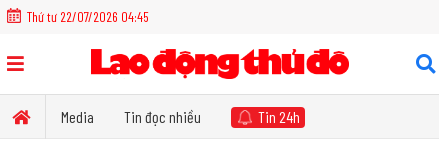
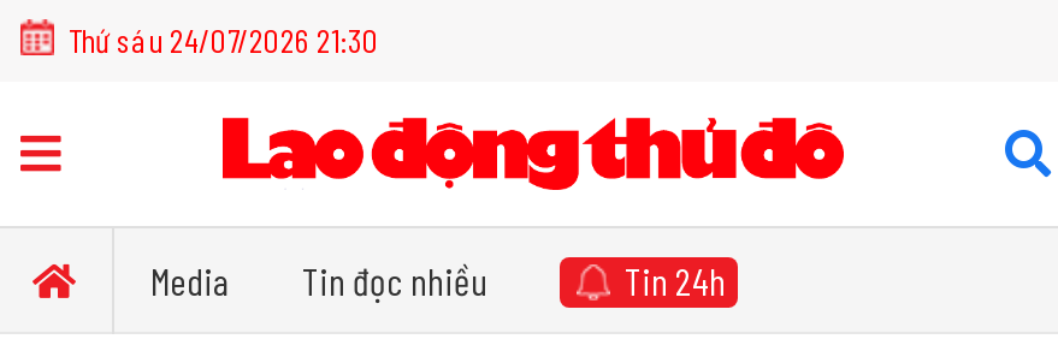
[27,8,149,25] Thứ tư 22/07/2026 04:45 -> [69,19,379,60] Thứ sáu 24/07/2026 21:30

